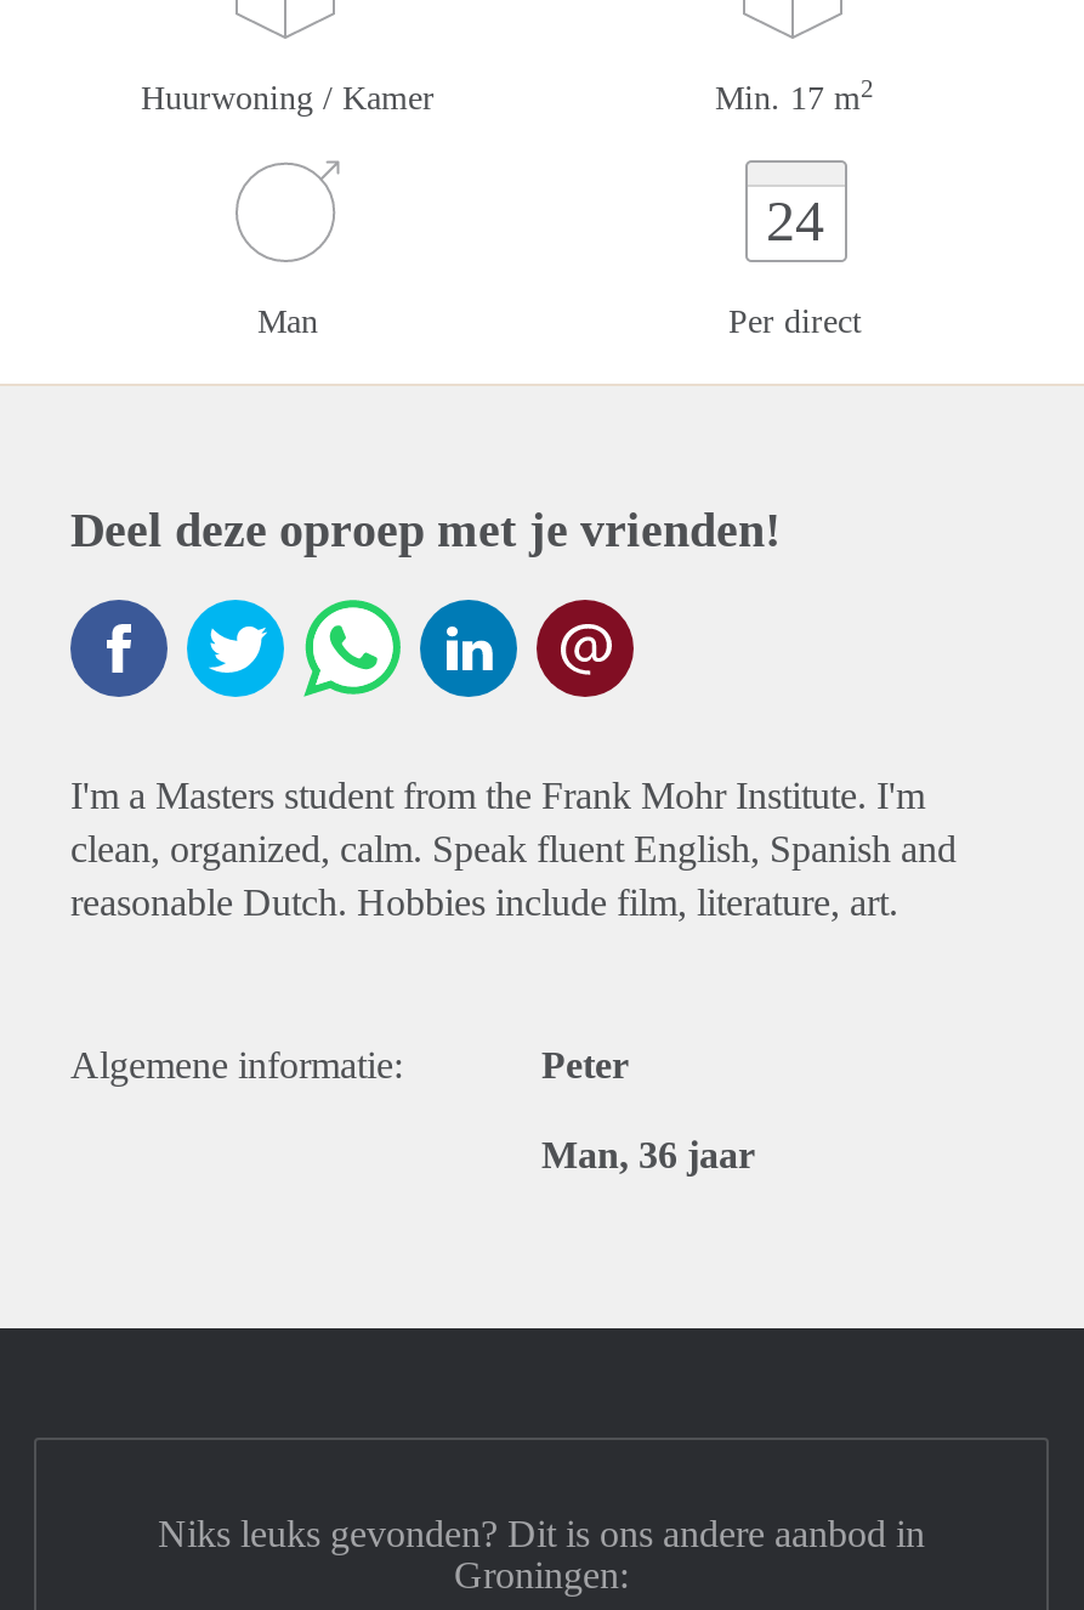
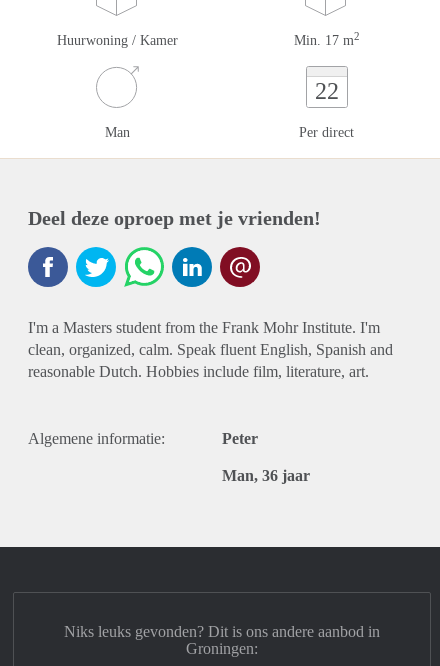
[766,189,824,253] 24 -> [314,78,338,104] 22

